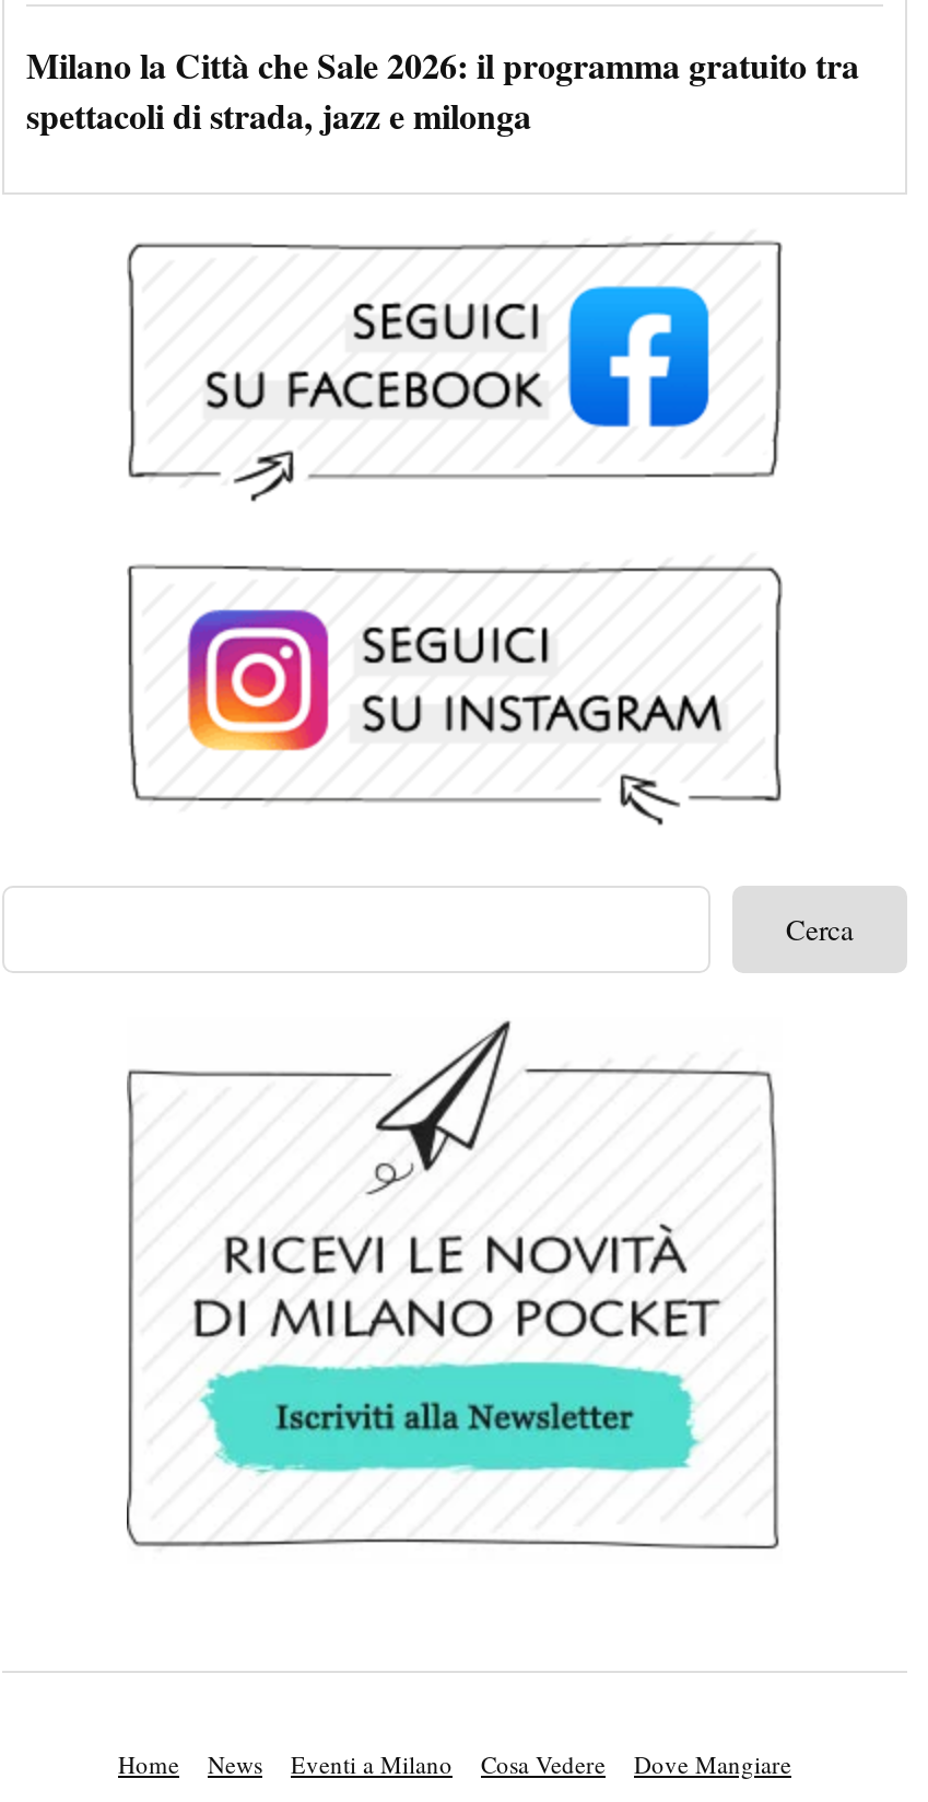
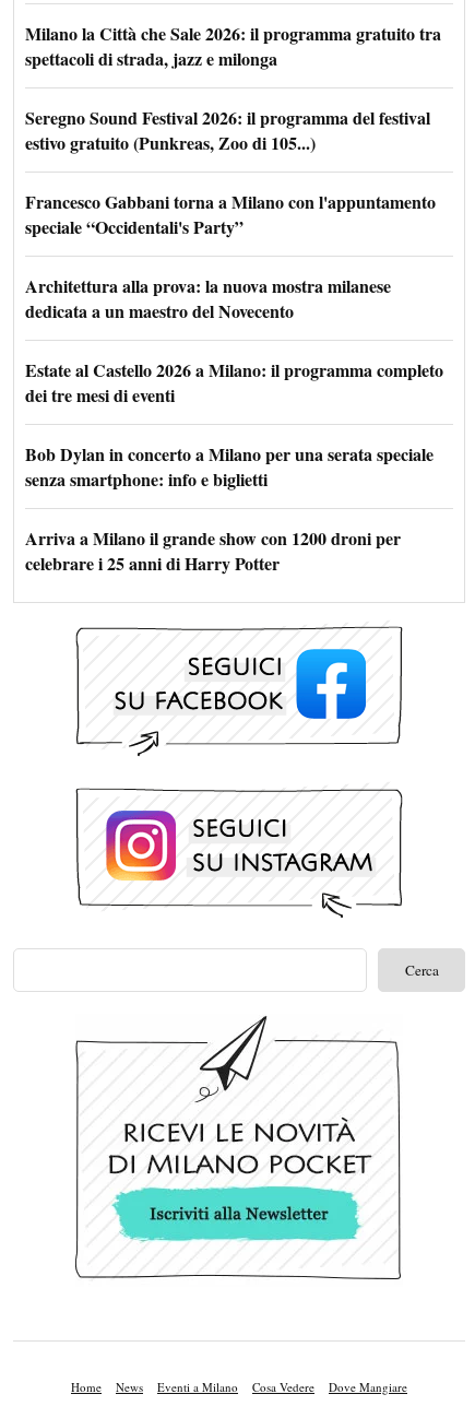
none -> [25,105,443,576] Seregno Sound Festival 2026: il programma del festival | estivo gratuito (Punkreas, Zoo di 105...) | Francesco Gabbani torna a Milano con l'appuntamento | speciale “Occidentali's Party” | Architettura alla prova: la nuova mostra milanese | dedicata a un maestro del Novecento | Estate al Castello 2026 a Milano: il programma completo | dei tre mesi di eventi | Bob Dylan in concerto a Milano per una serata speciale | senza smartphone: info e biglietti | Arriva a Milano il grande show con 1200 droni per | celebrare i 25 anni di Harry Potter

